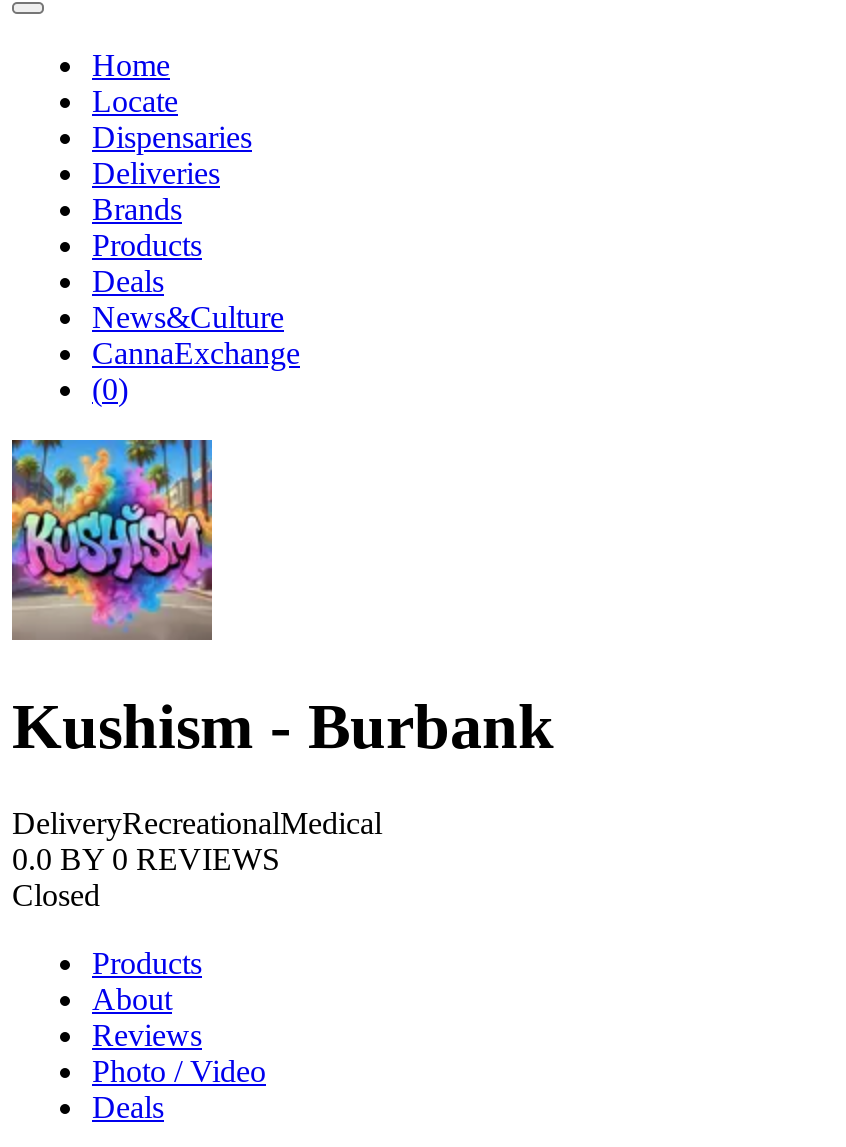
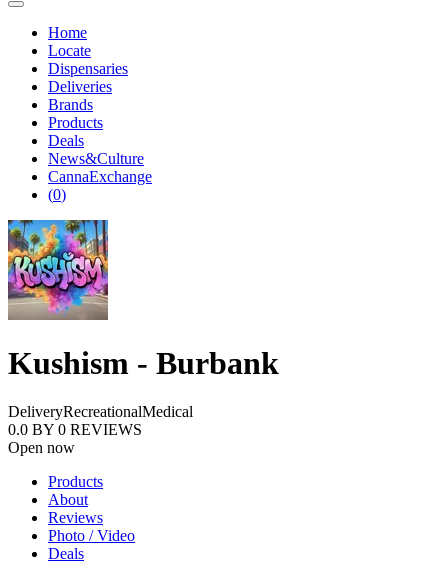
[12,879,100,913] Closed -> [8,439,75,456] Open now

